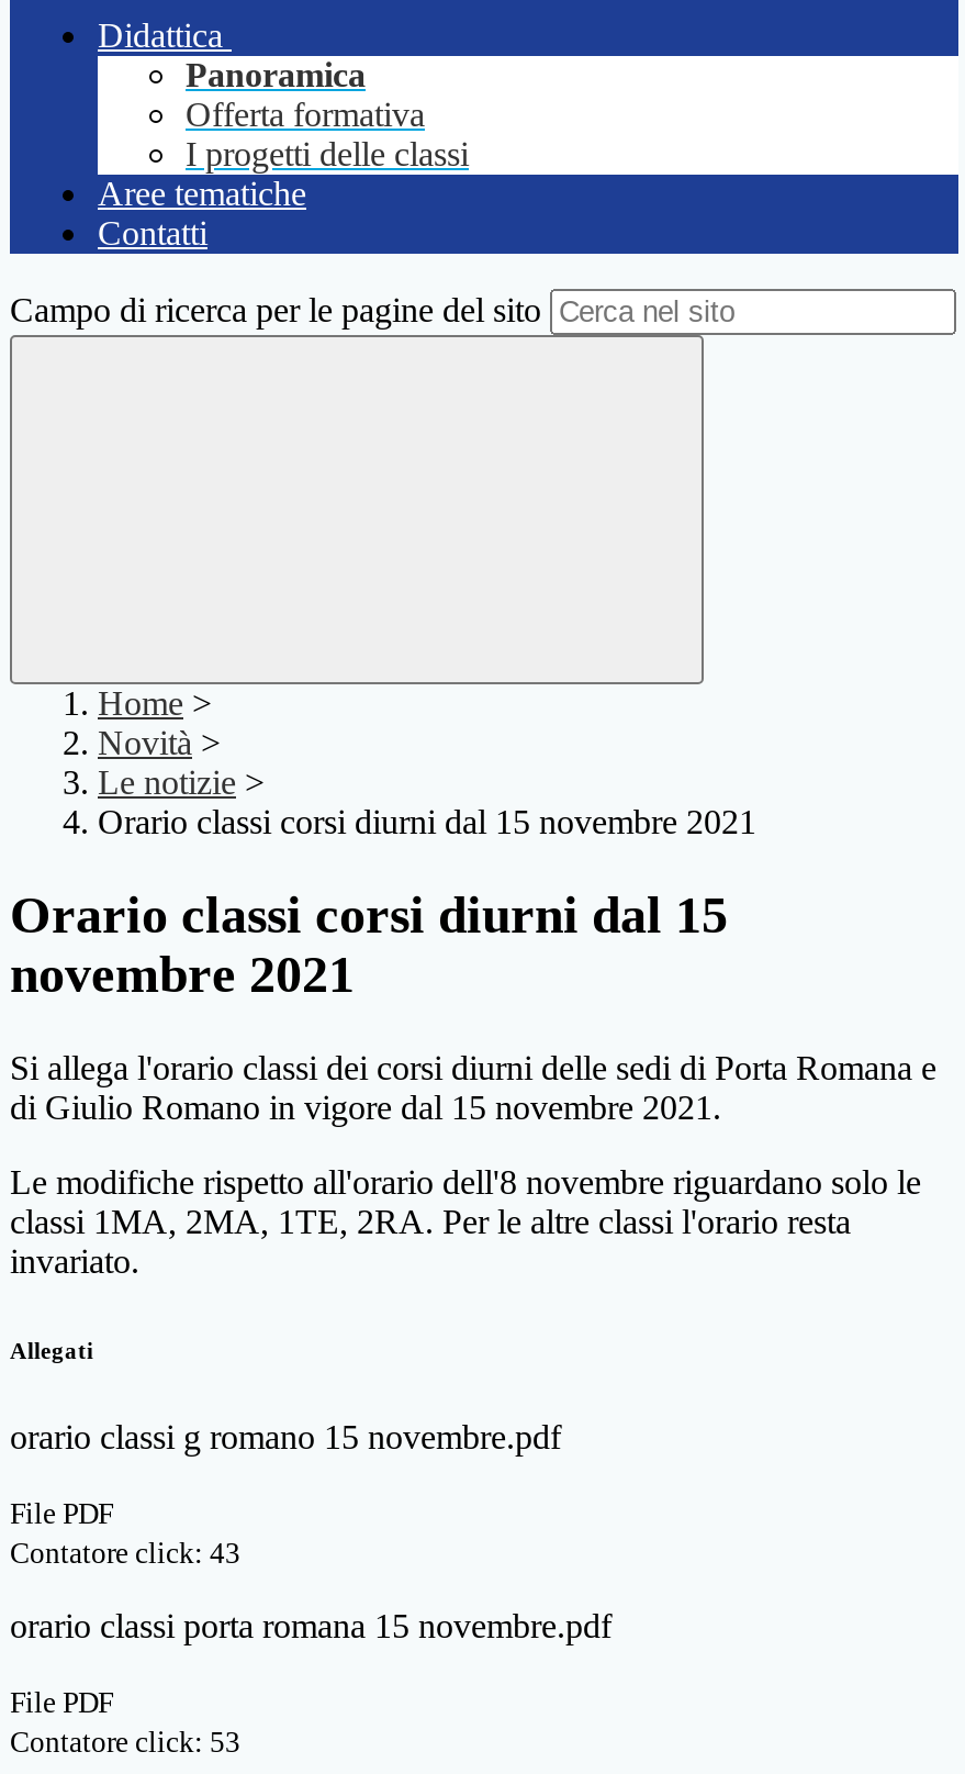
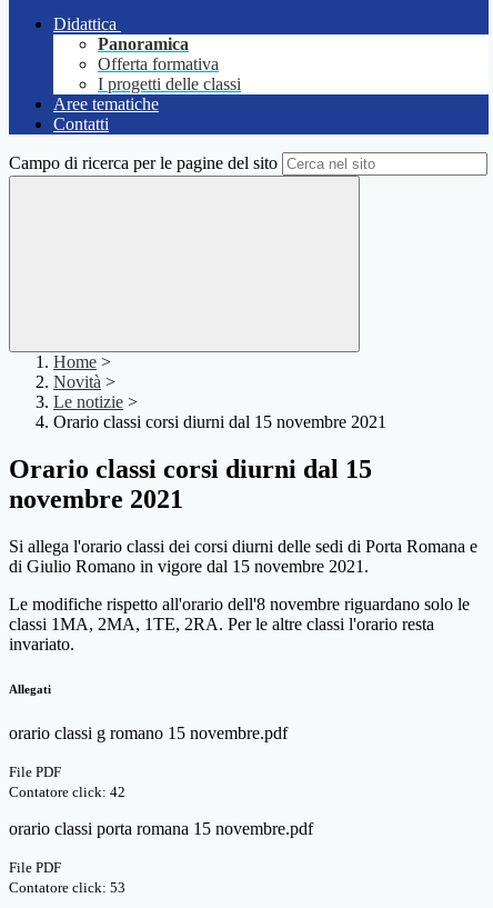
[10,1537,240,1570] Contatore click: 43 -> [9,784,125,800] Contatore click: 42

